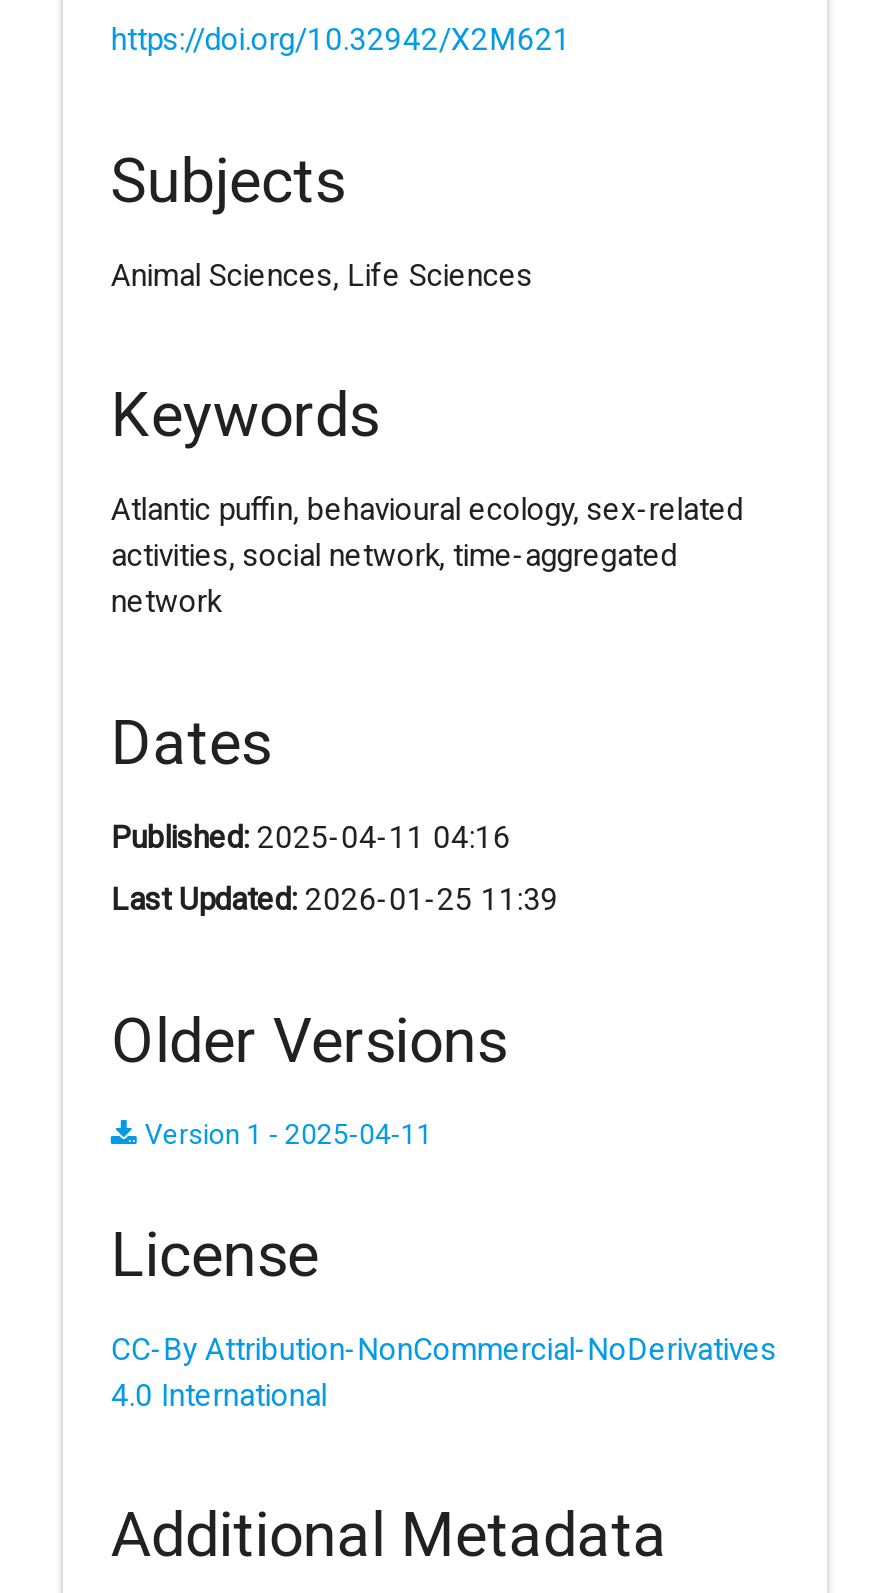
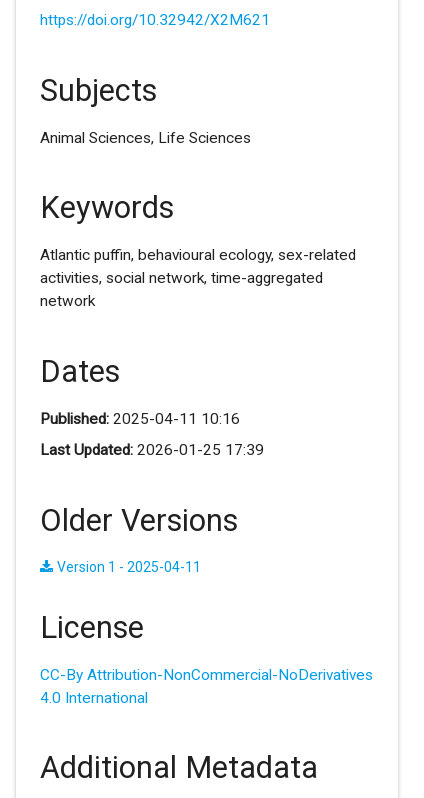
[111,819,511,855] Published: 2025-04-11 04:16 -> [40,410,240,428] Published: 2025-04-11 10:16
[111,882,559,918] Last Updated: 2026-01-25 11:39 -> [40,441,264,459] Last Updated: 2026-01-25 17:39

